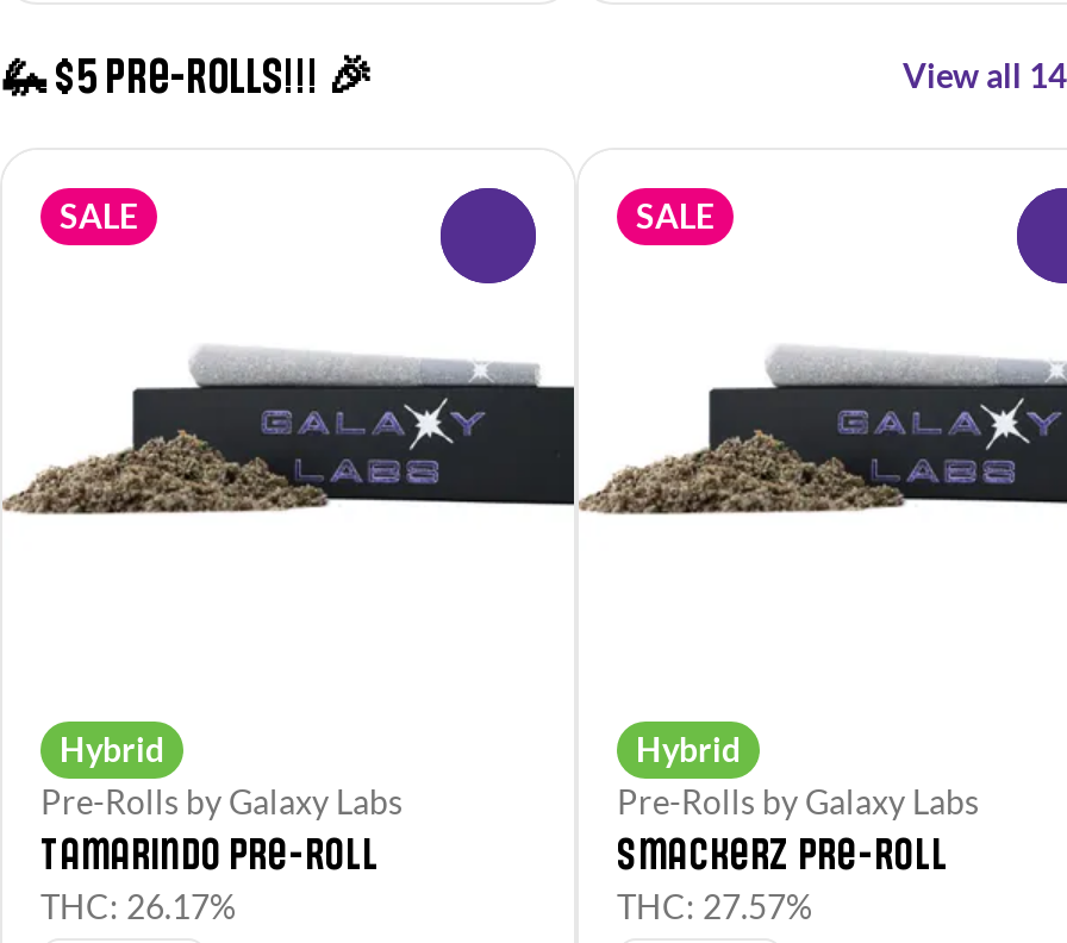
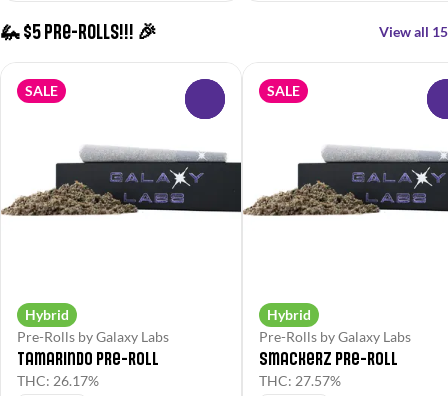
[903,55,1067,95] View all 14 -> [379,23,448,40] View all 15

